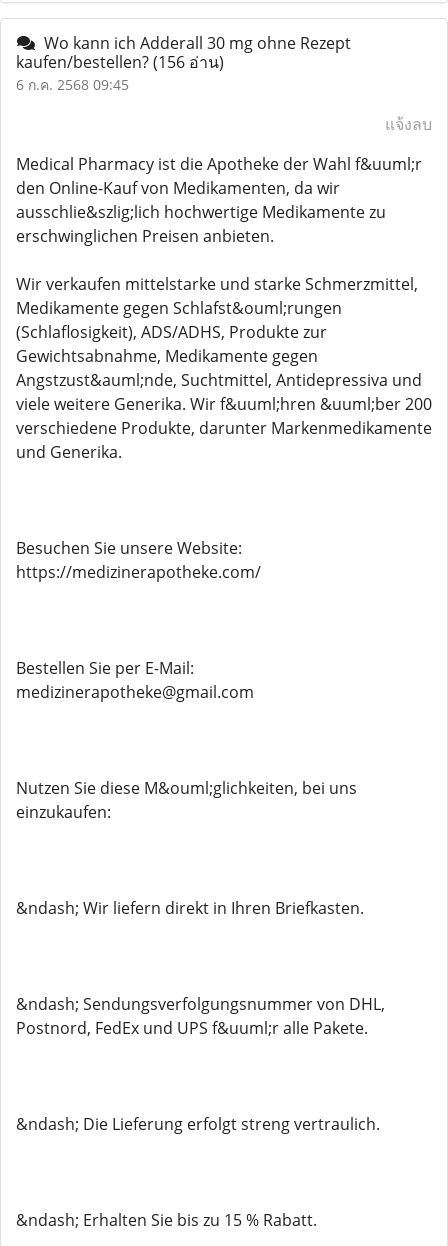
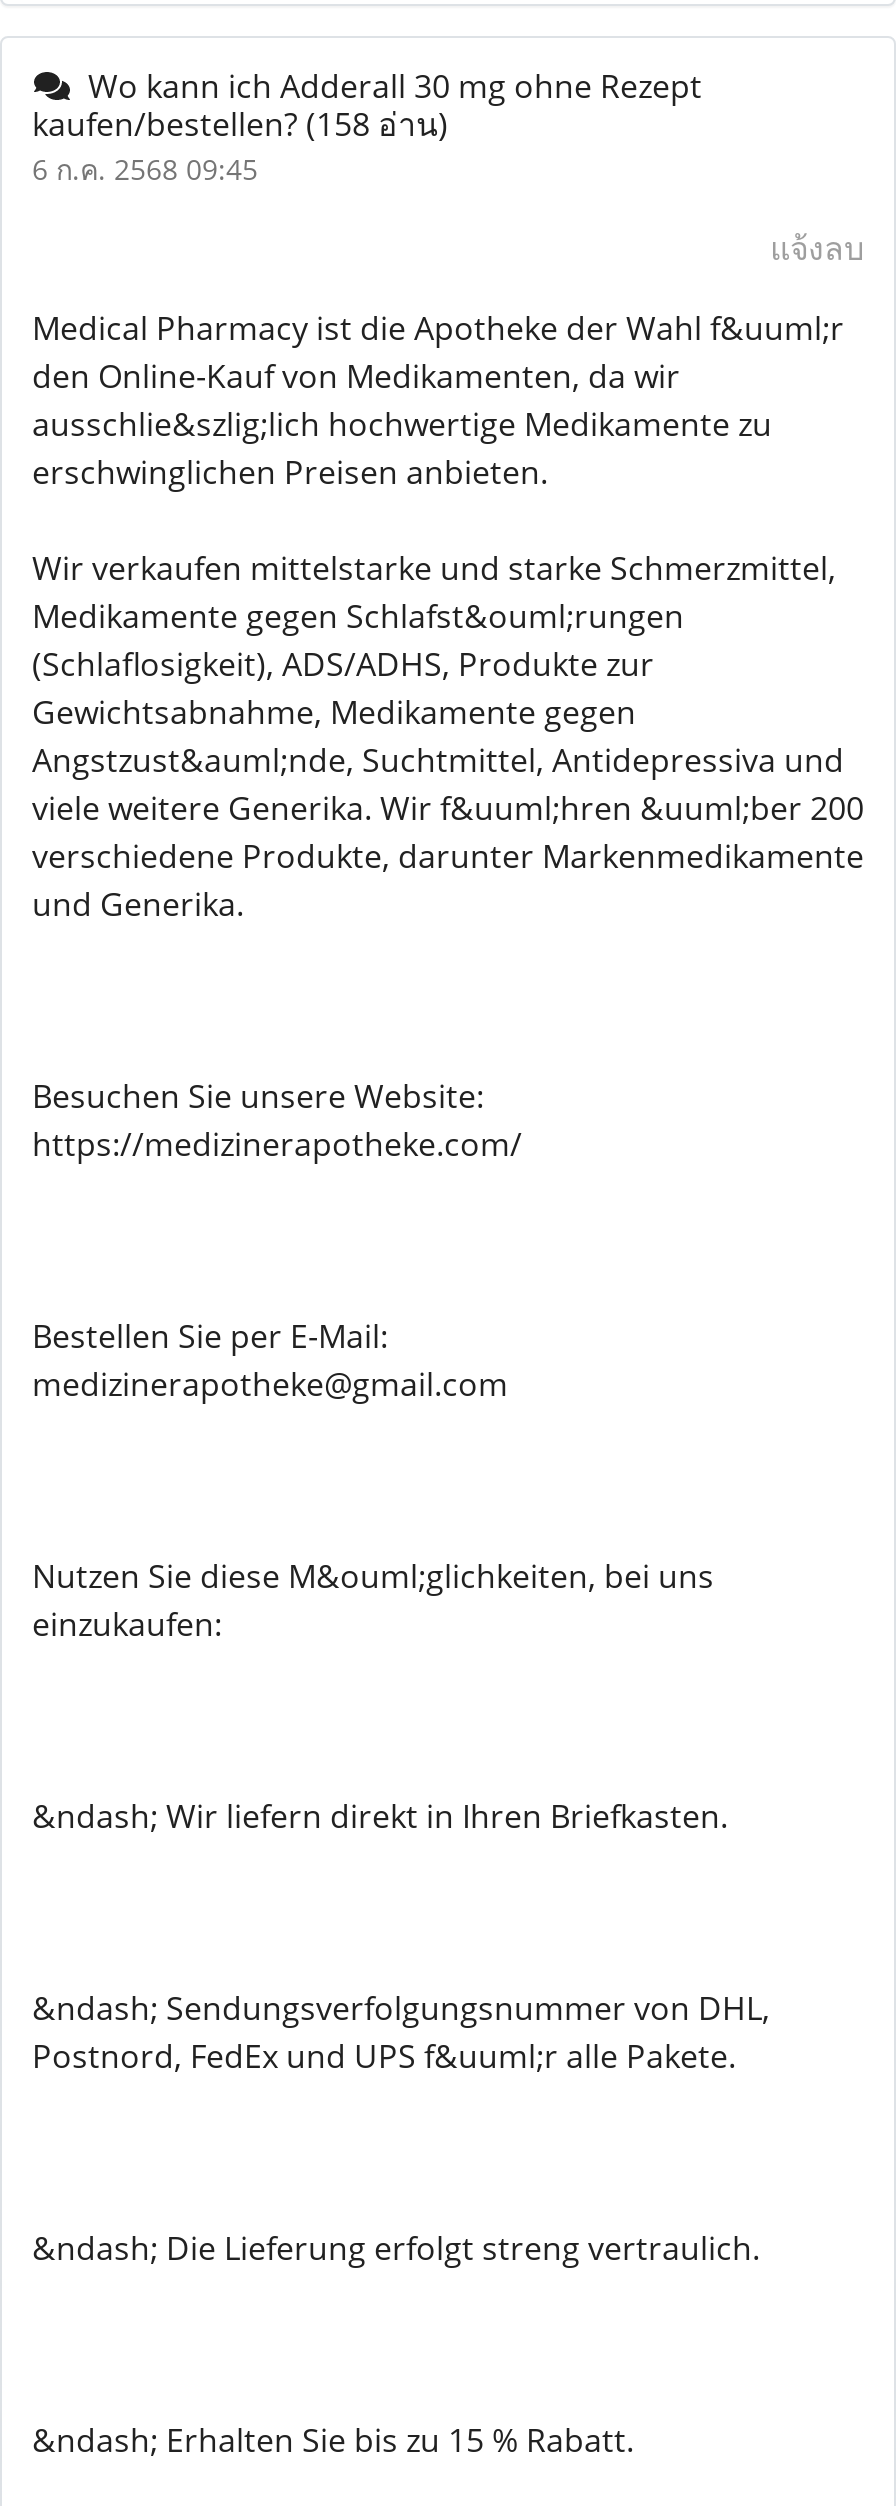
[16,51,224,73] kaufen/bestellen? (156 อ่าน) -> [32,102,448,146] kaufen/bestellen? (158 อ่าน)

